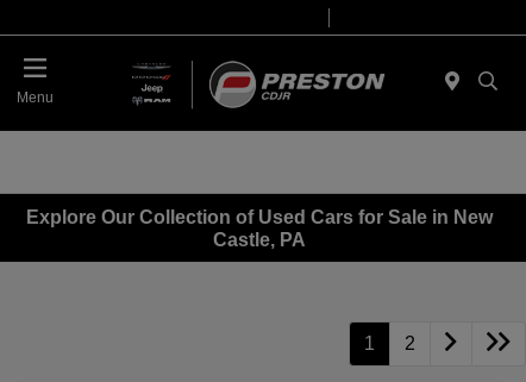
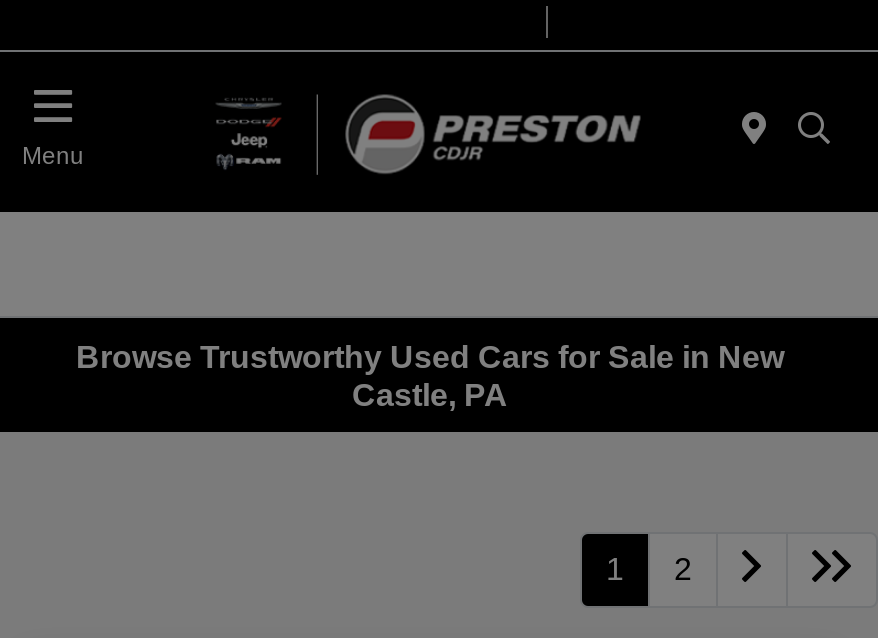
[26,207,493,227] Explore Our Collection of Used Cars for Sale in New -> [76,339,784,373] Browse Trustworthy Used Cars for Sale in New

